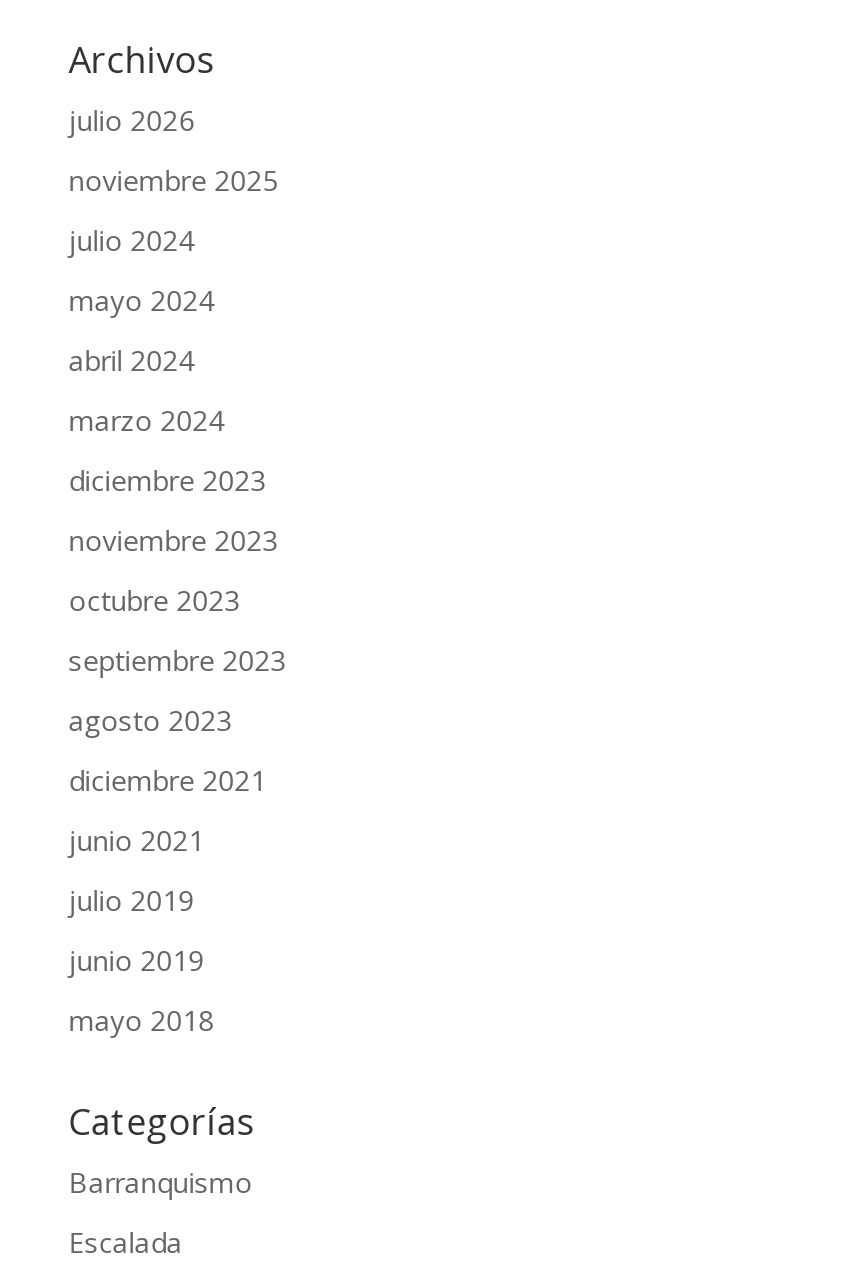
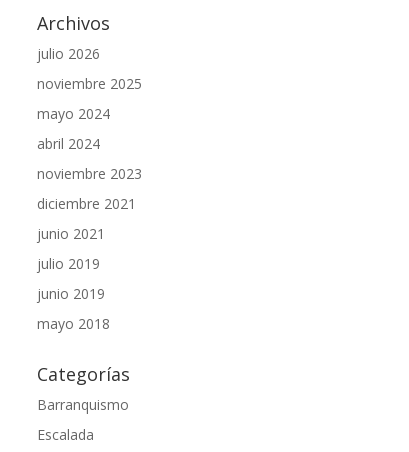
[69,221,195,259] julio 2024 -> none
[69,401,267,499] marzo 2024 | diciembre 2023 -> none
[69,581,287,739] octubre 2023 | septiembre 2023 | agosto 2023 -> none

